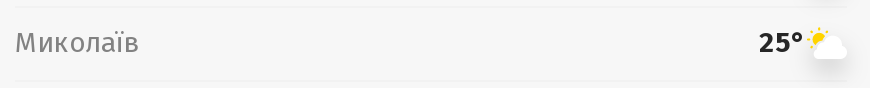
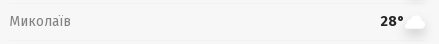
[759,26,807,60] 25° -> [380,13,405,30] 28°

